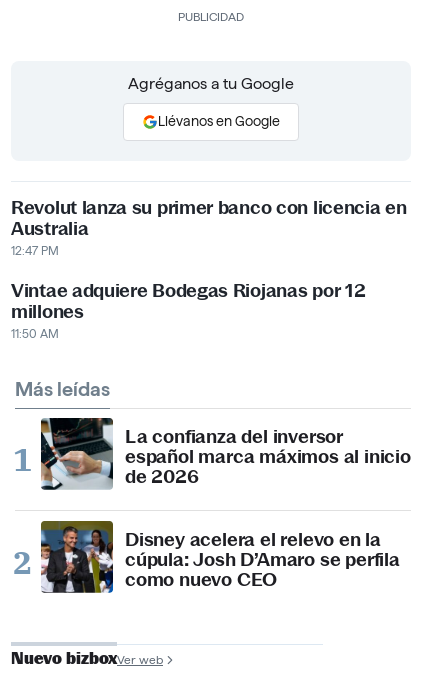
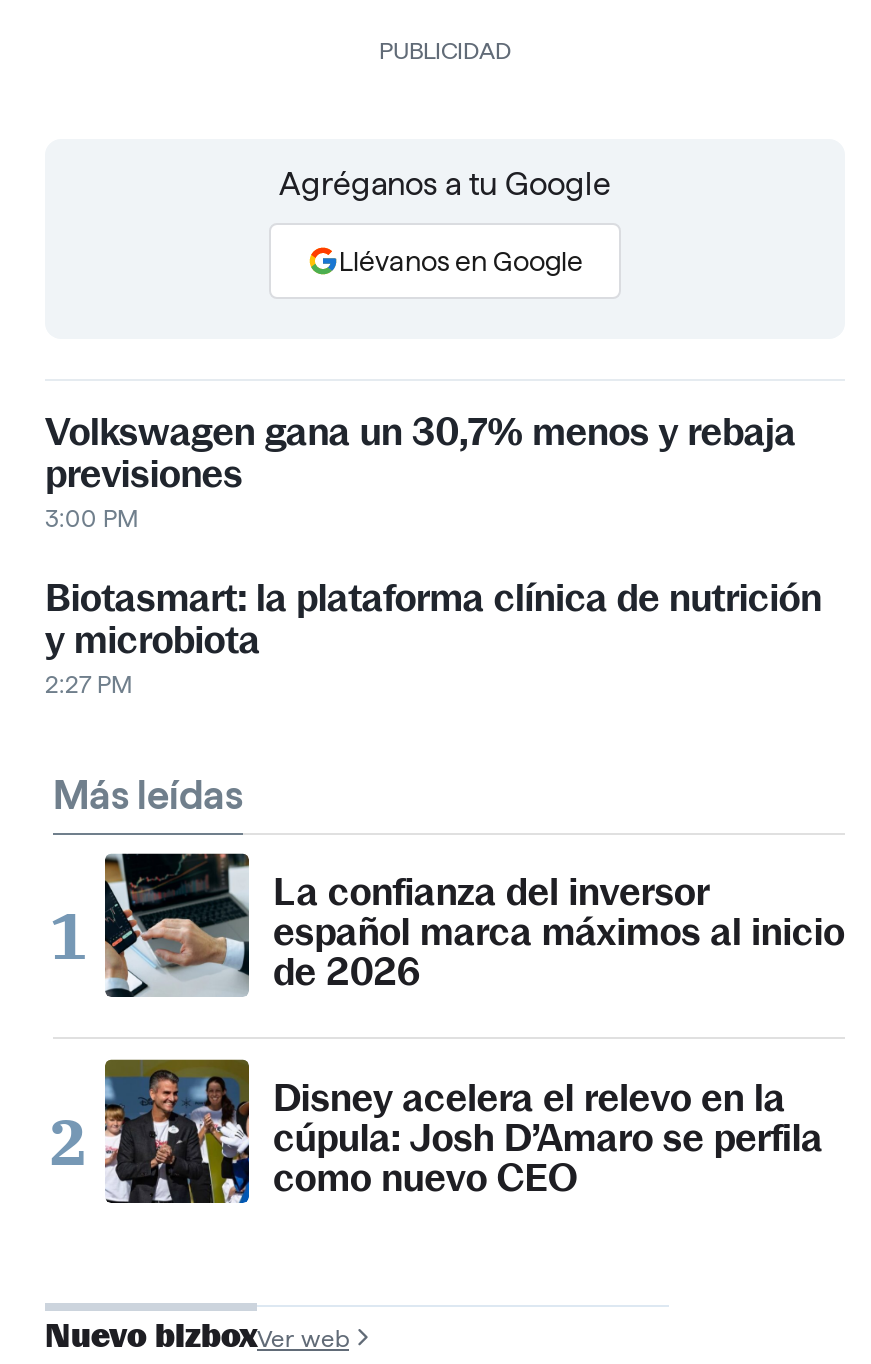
[11,196,406,257] Revolut lanza su primer banco con licencia en | Australia | 12:47 PM -> [45,410,796,532] Volkswagen gana un 30,7% menos y rebaja | previsiones | 3:00 PM
[11,279,365,340] Vintae adquiere Bodegas Riojanas por 12 | millones | 11:50 AM -> [45,576,821,698] Biotasmart: la plataforma clínica de nutrición | y microbiota | 2:27 PM

